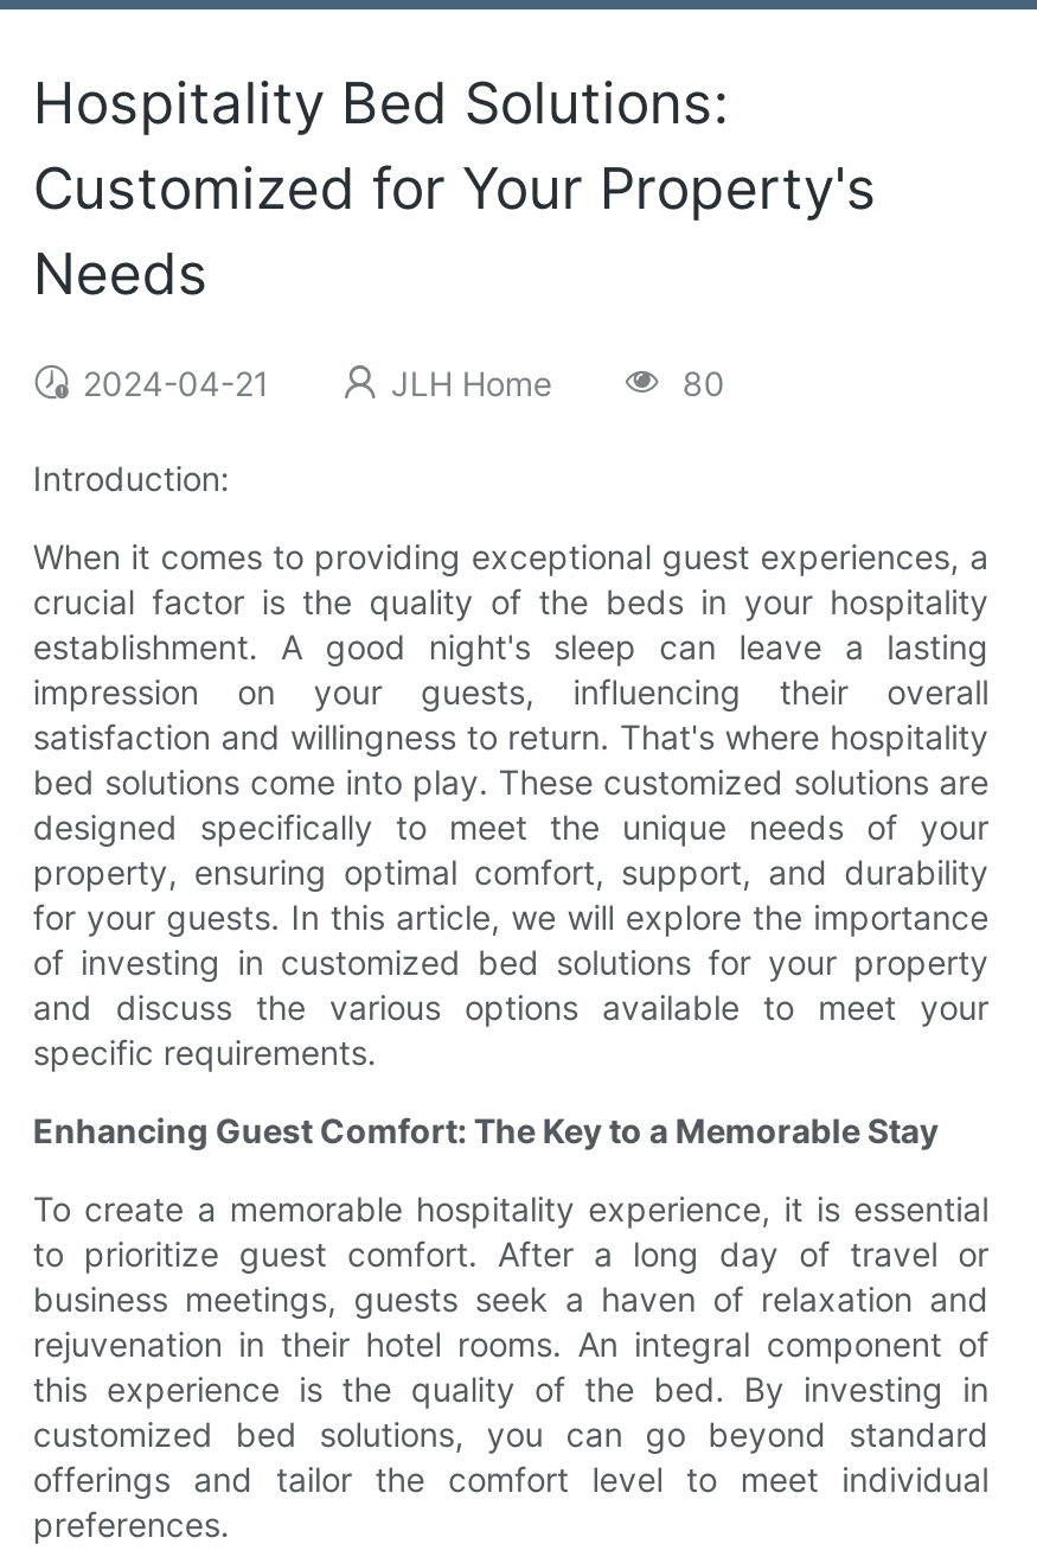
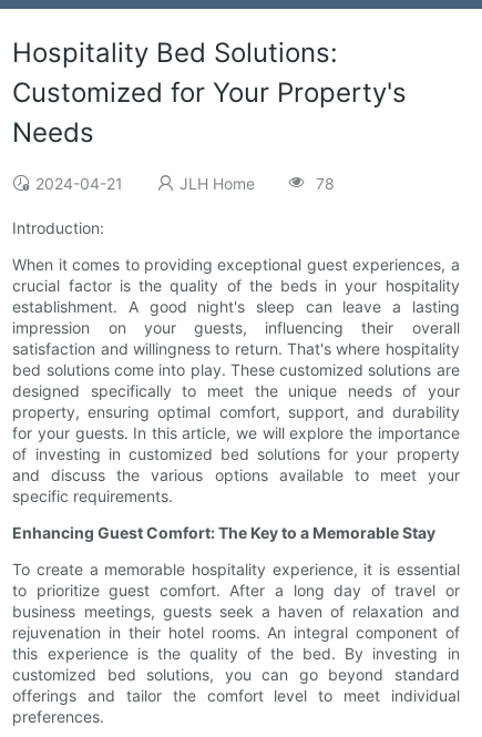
[682,364,725,404] 80 -> [316,174,335,193] 78

